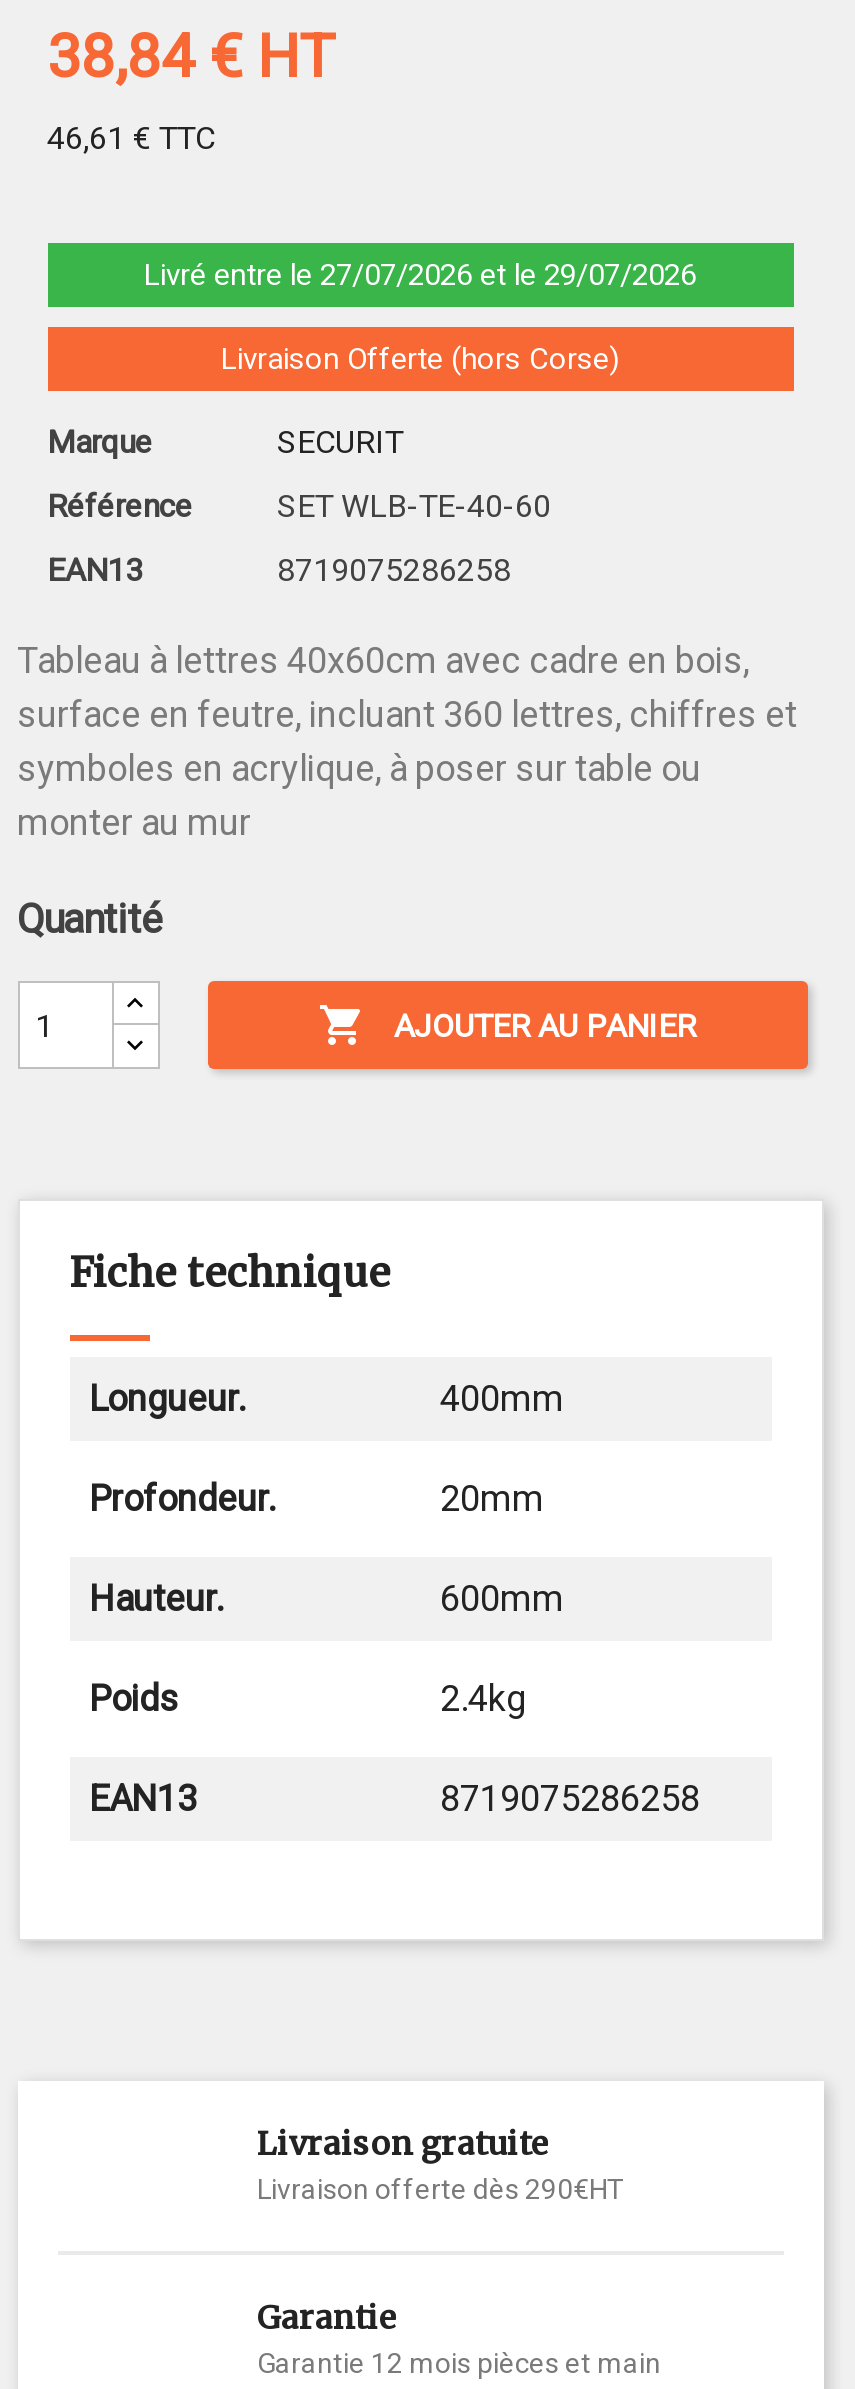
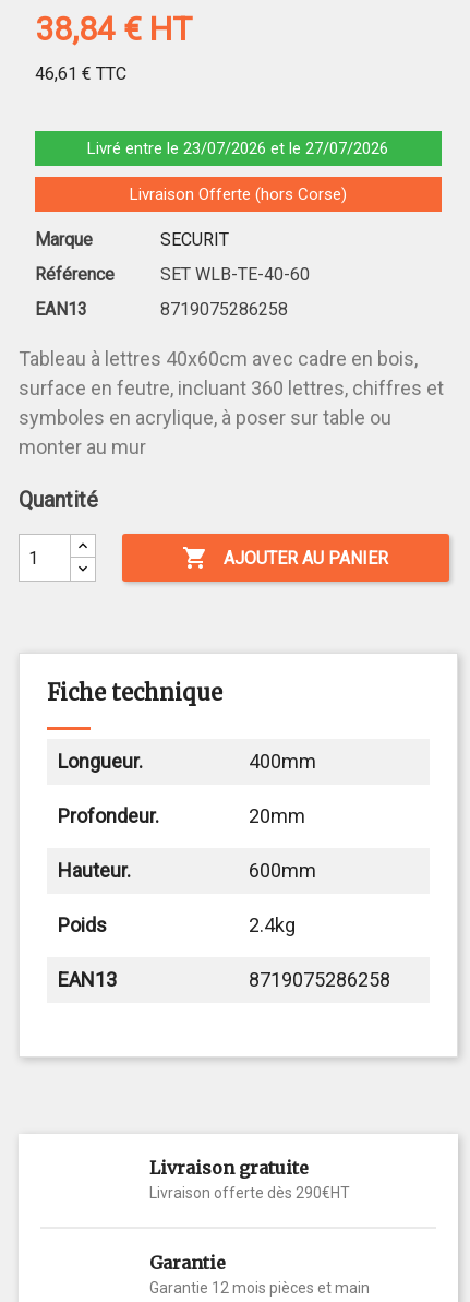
[144,258,696,294] Livré entre le 27/07/2026 et le 29/07/2026 -> [87,139,388,159] Livré entre le 23/07/2026 et le 27/07/2026

